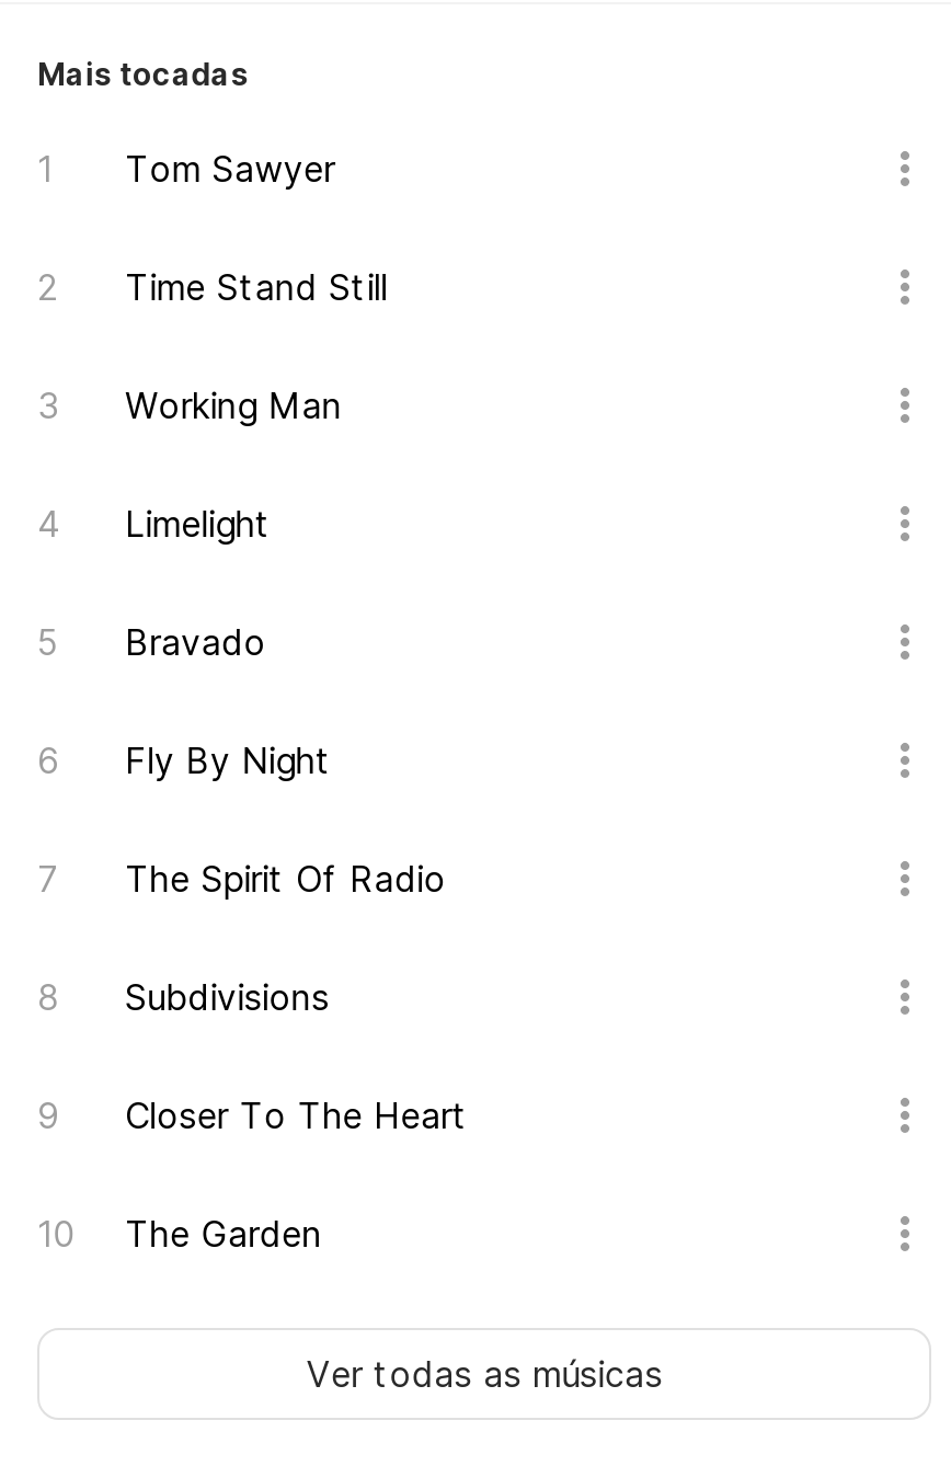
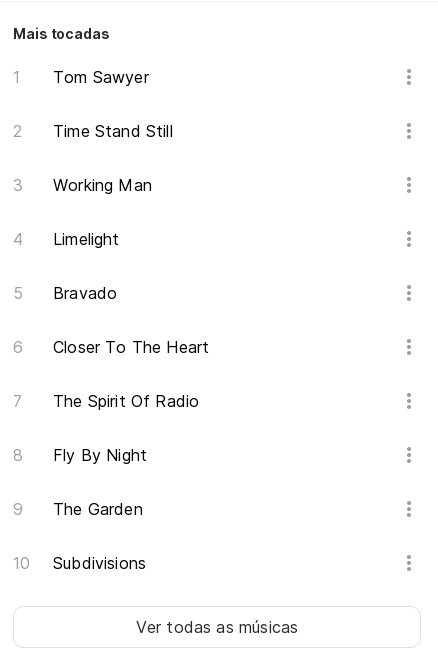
moved [125,738,446,901] -> [53,391,199,465]: The Spirit Of Radio | Fly By Night
moved [125,975,329,1019] -> [53,553,146,573]: Subdivisions
moved [125,1093,468,1137] -> [53,337,209,357]: Closer To The Heart
moved [125,1212,322,1256] -> [53,499,143,519]: The Garden

